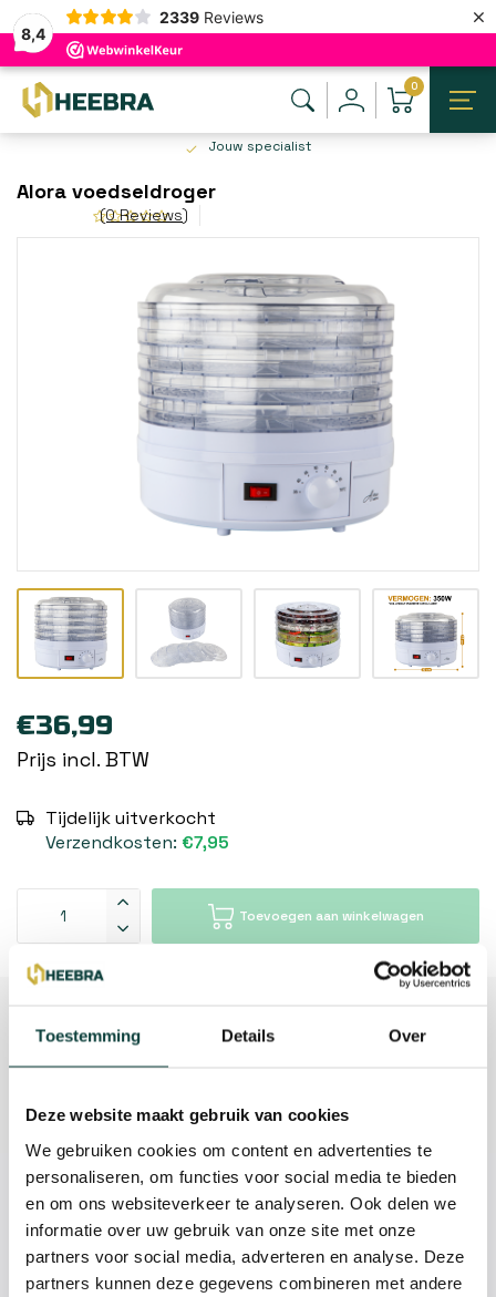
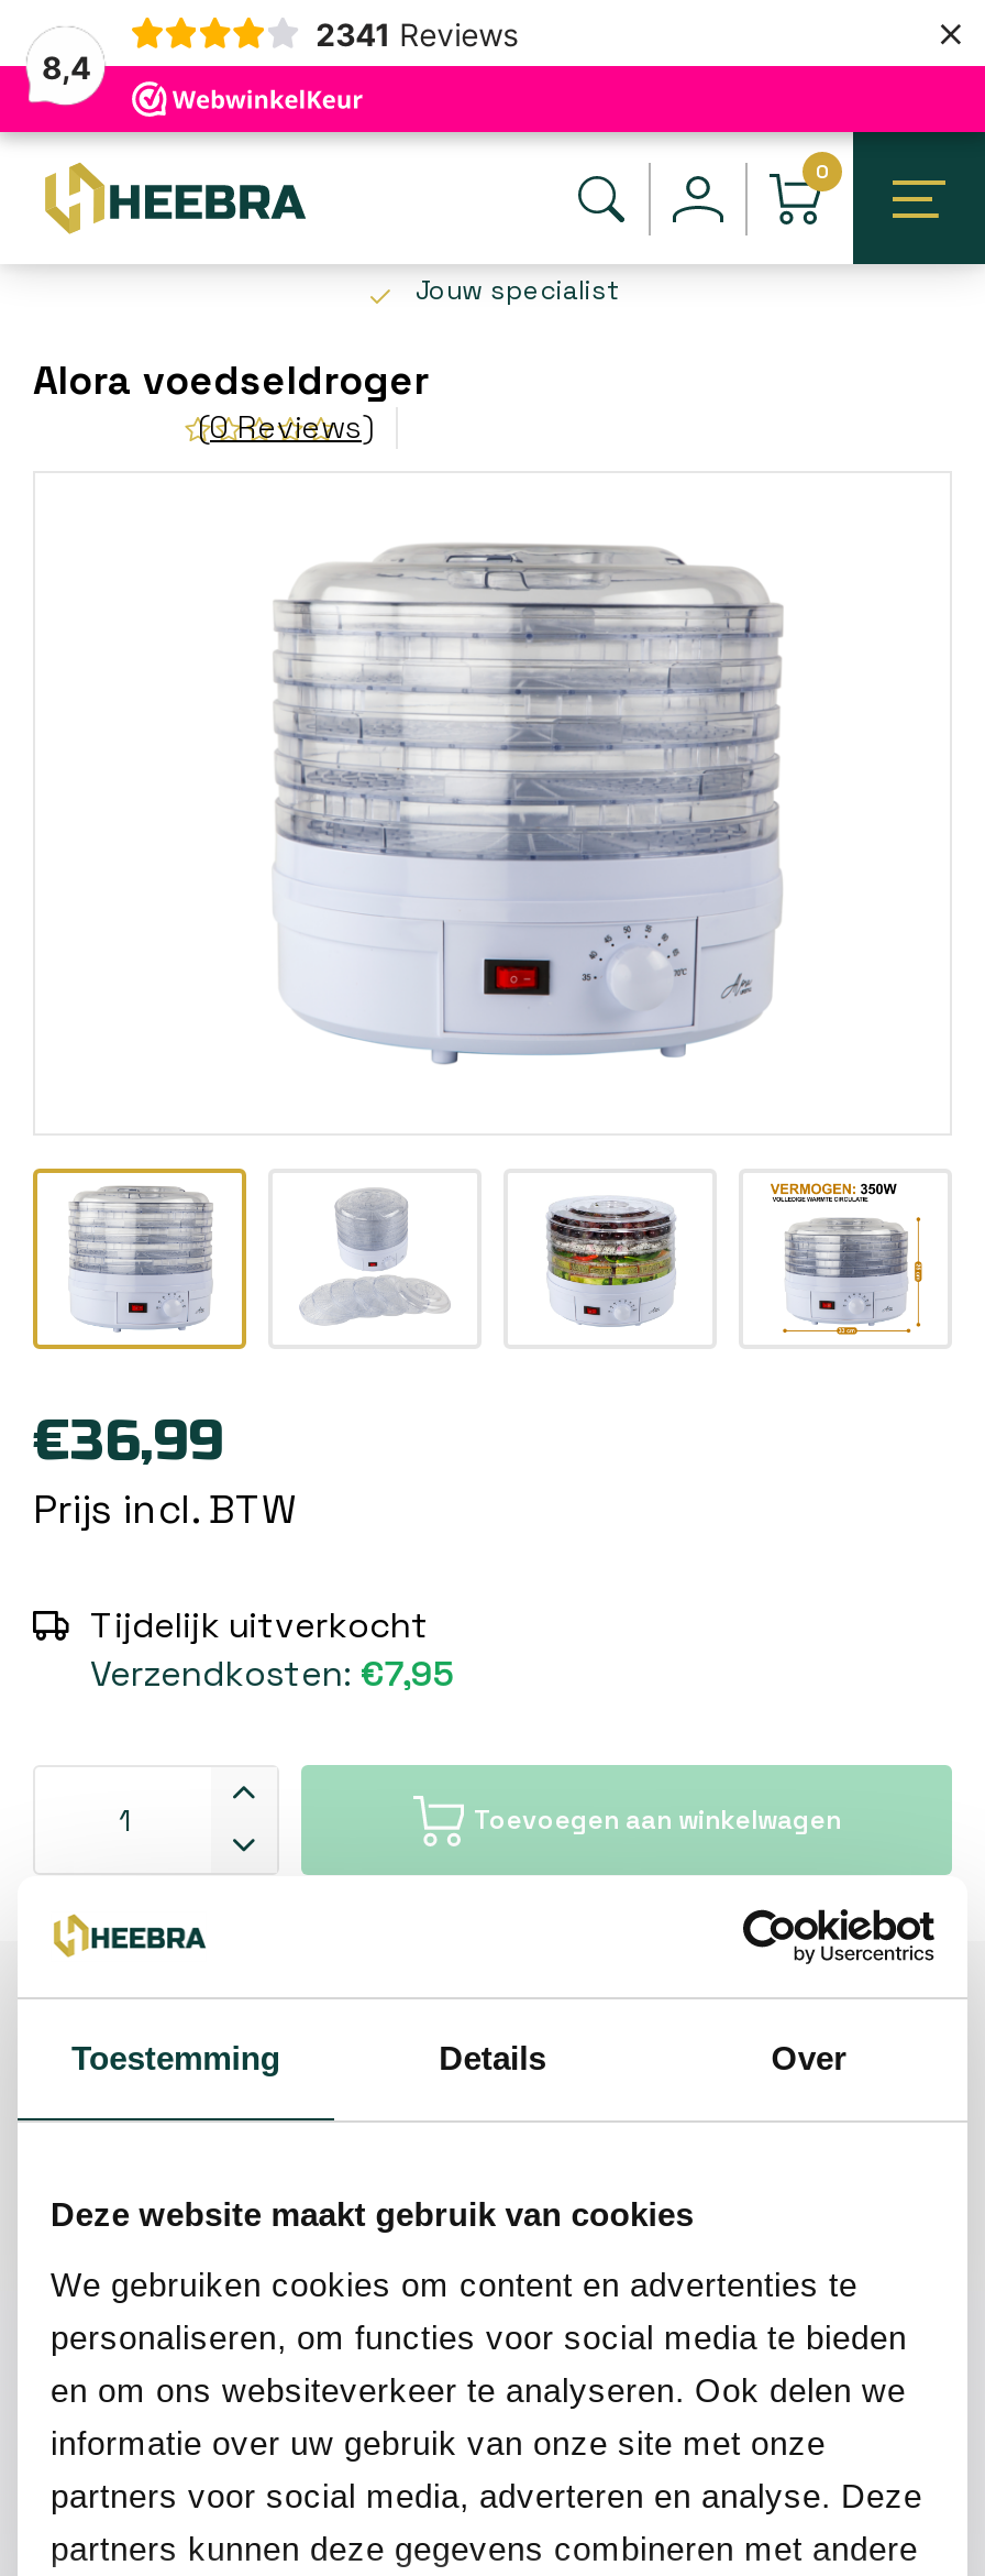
[159,7,263,26] 2339 Reviews -> [316,14,518,52] 2341 Reviews

